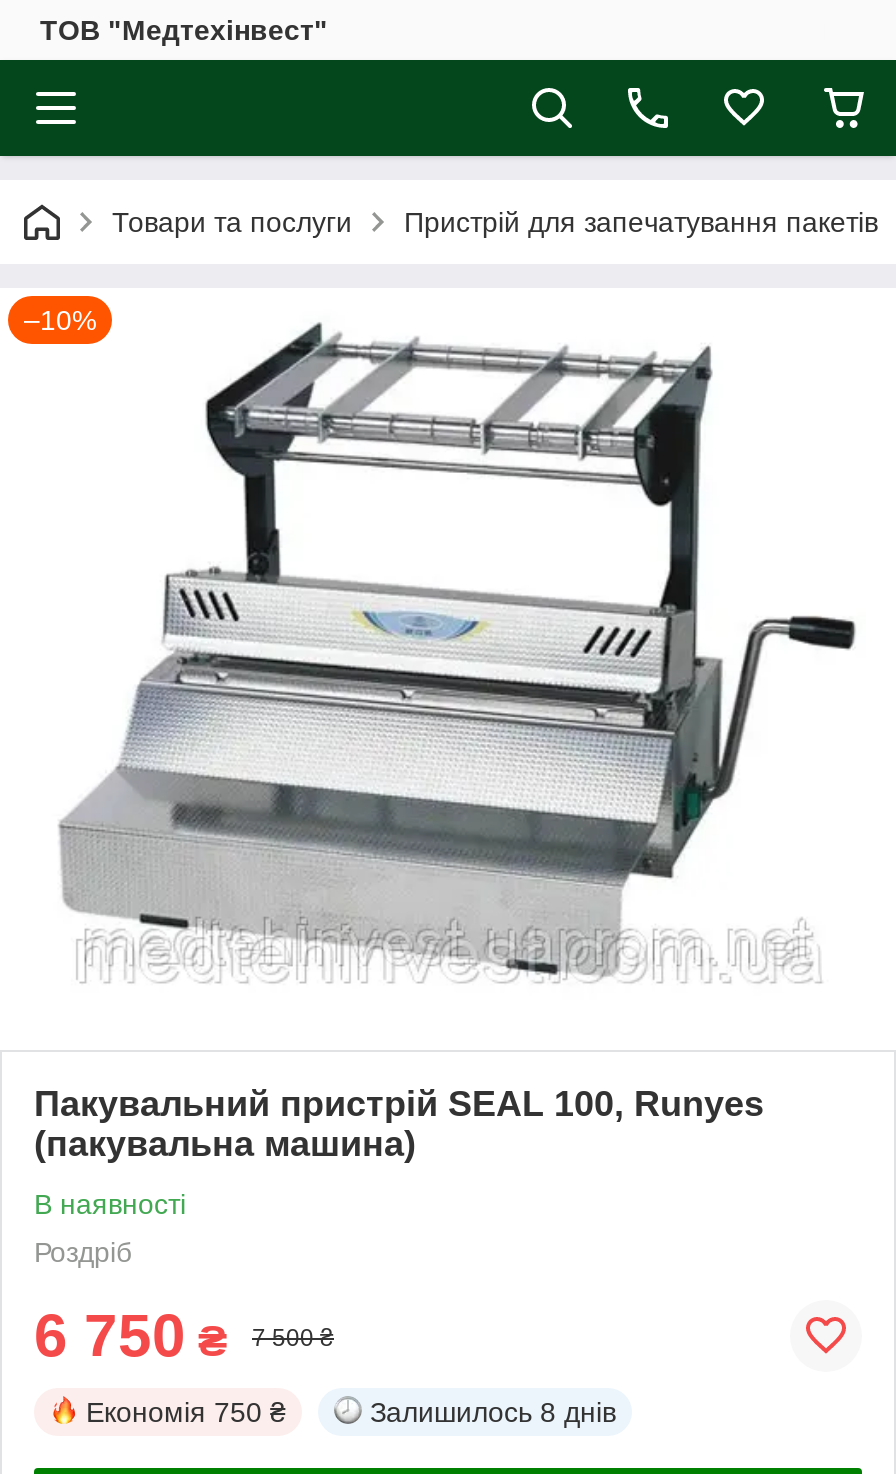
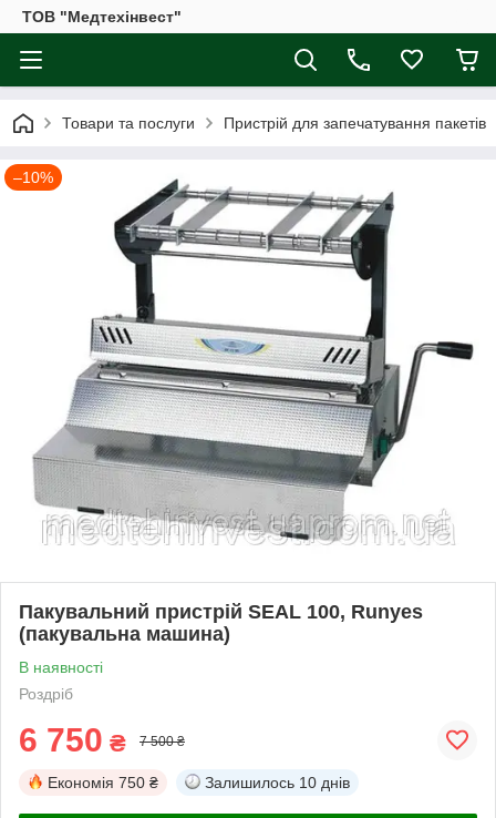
[370,1396,616,1428] Залишилось 8 днів -> [205,773,350,791] Залишилось 10 днів

